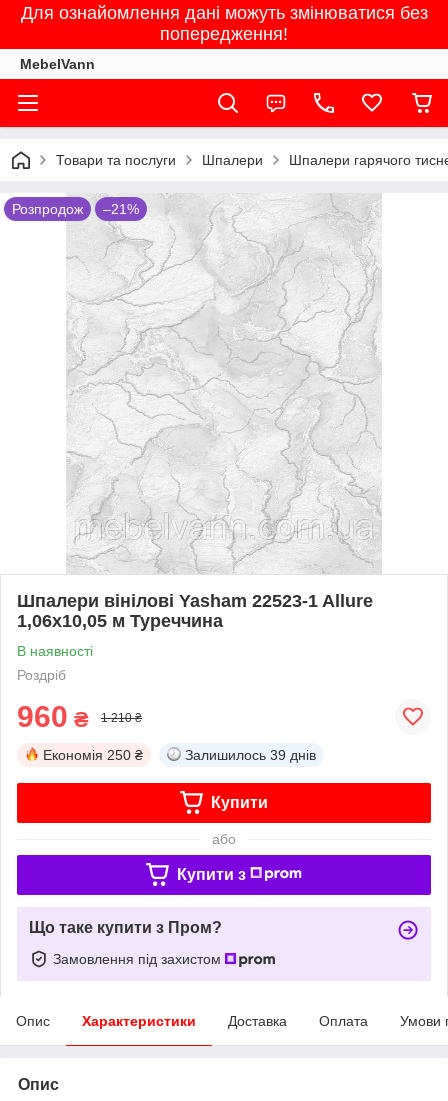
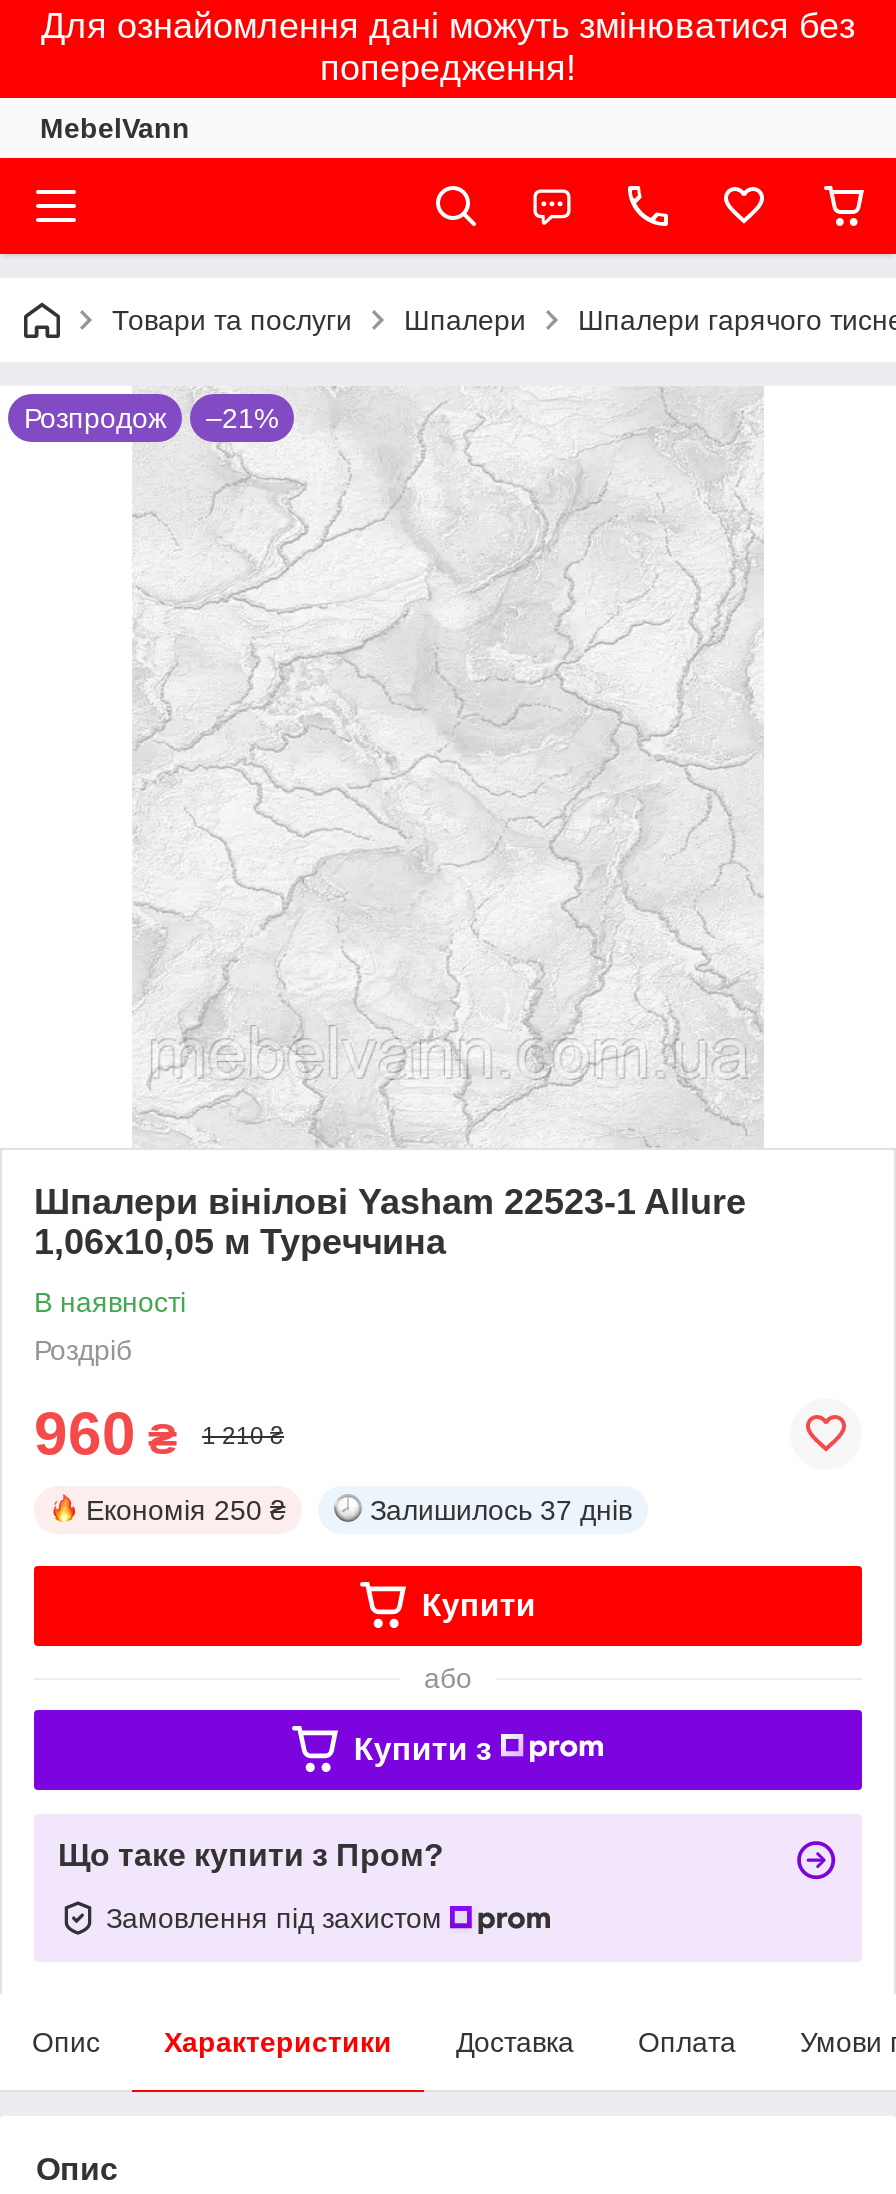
[185,747,316,763] Залишилось 39 днів -> [370,1494,632,1526] Залишилось 37 днів

